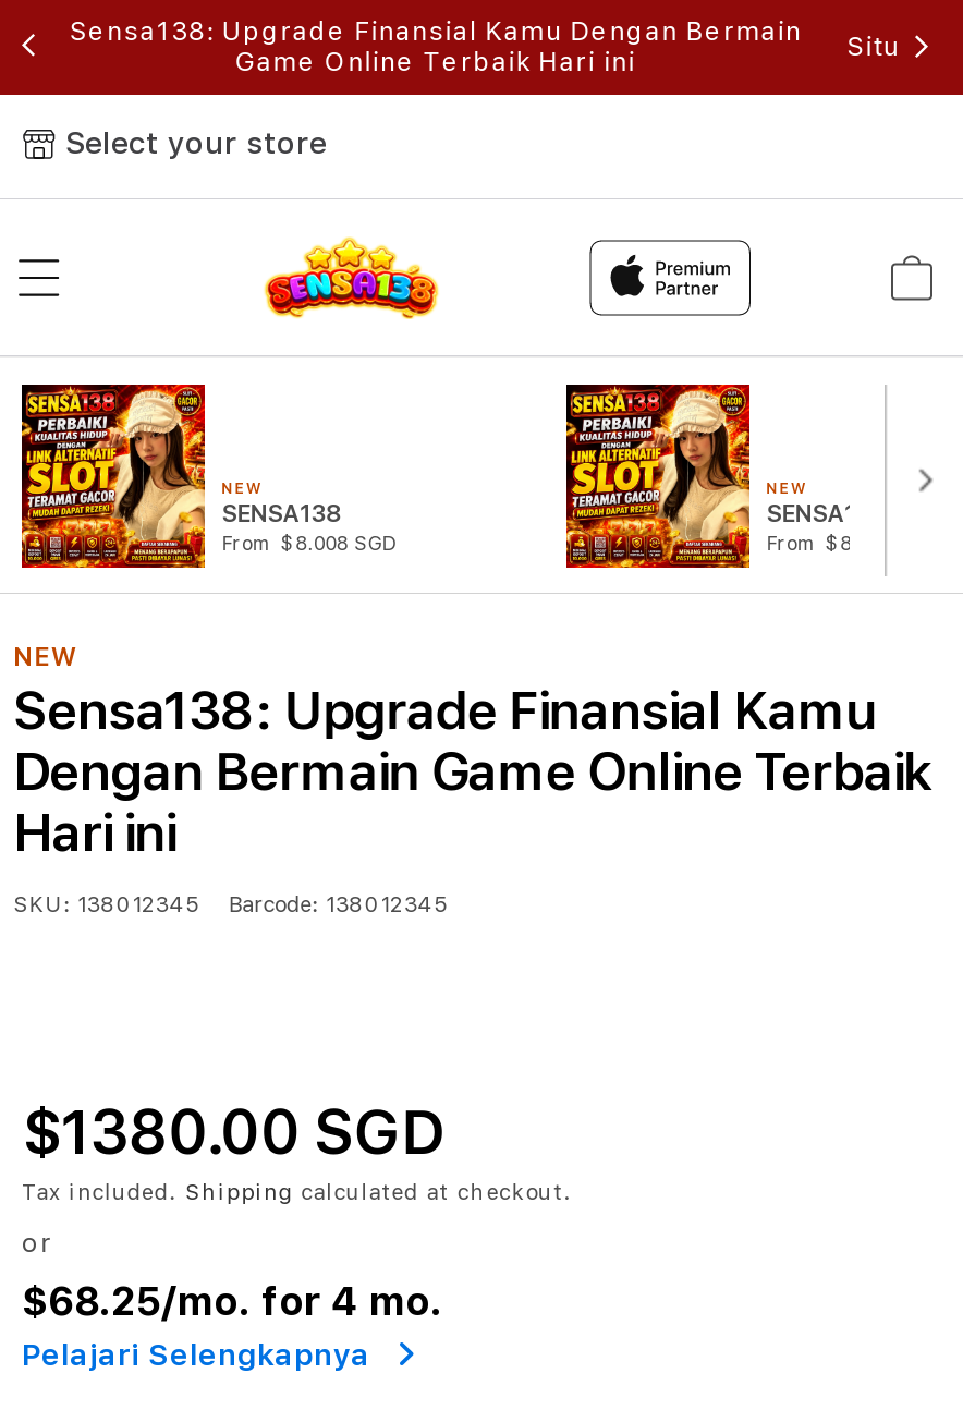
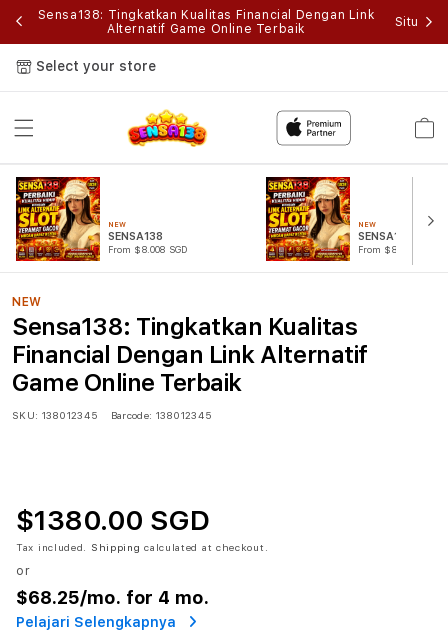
[70,16,802,77] Sensa138: Upgrade Finansial Kamu Dengan Bermain | Game Online Terbaik Hari ini -> [38,8,374,36] Sensa138: Tingkatkan Kualitas Financial Dengan Link | Alternatif Game Online Terbaik
[13,679,932,864] Sensa138: Upgrade Finansial Kamu | Dengan Bermain Game Online Terbaik | Hari ini -> [12,312,368,397] Sensa138: Tingkatkan Kualitas | Financial Dengan Link Alternatif | Game Online Terbaik

